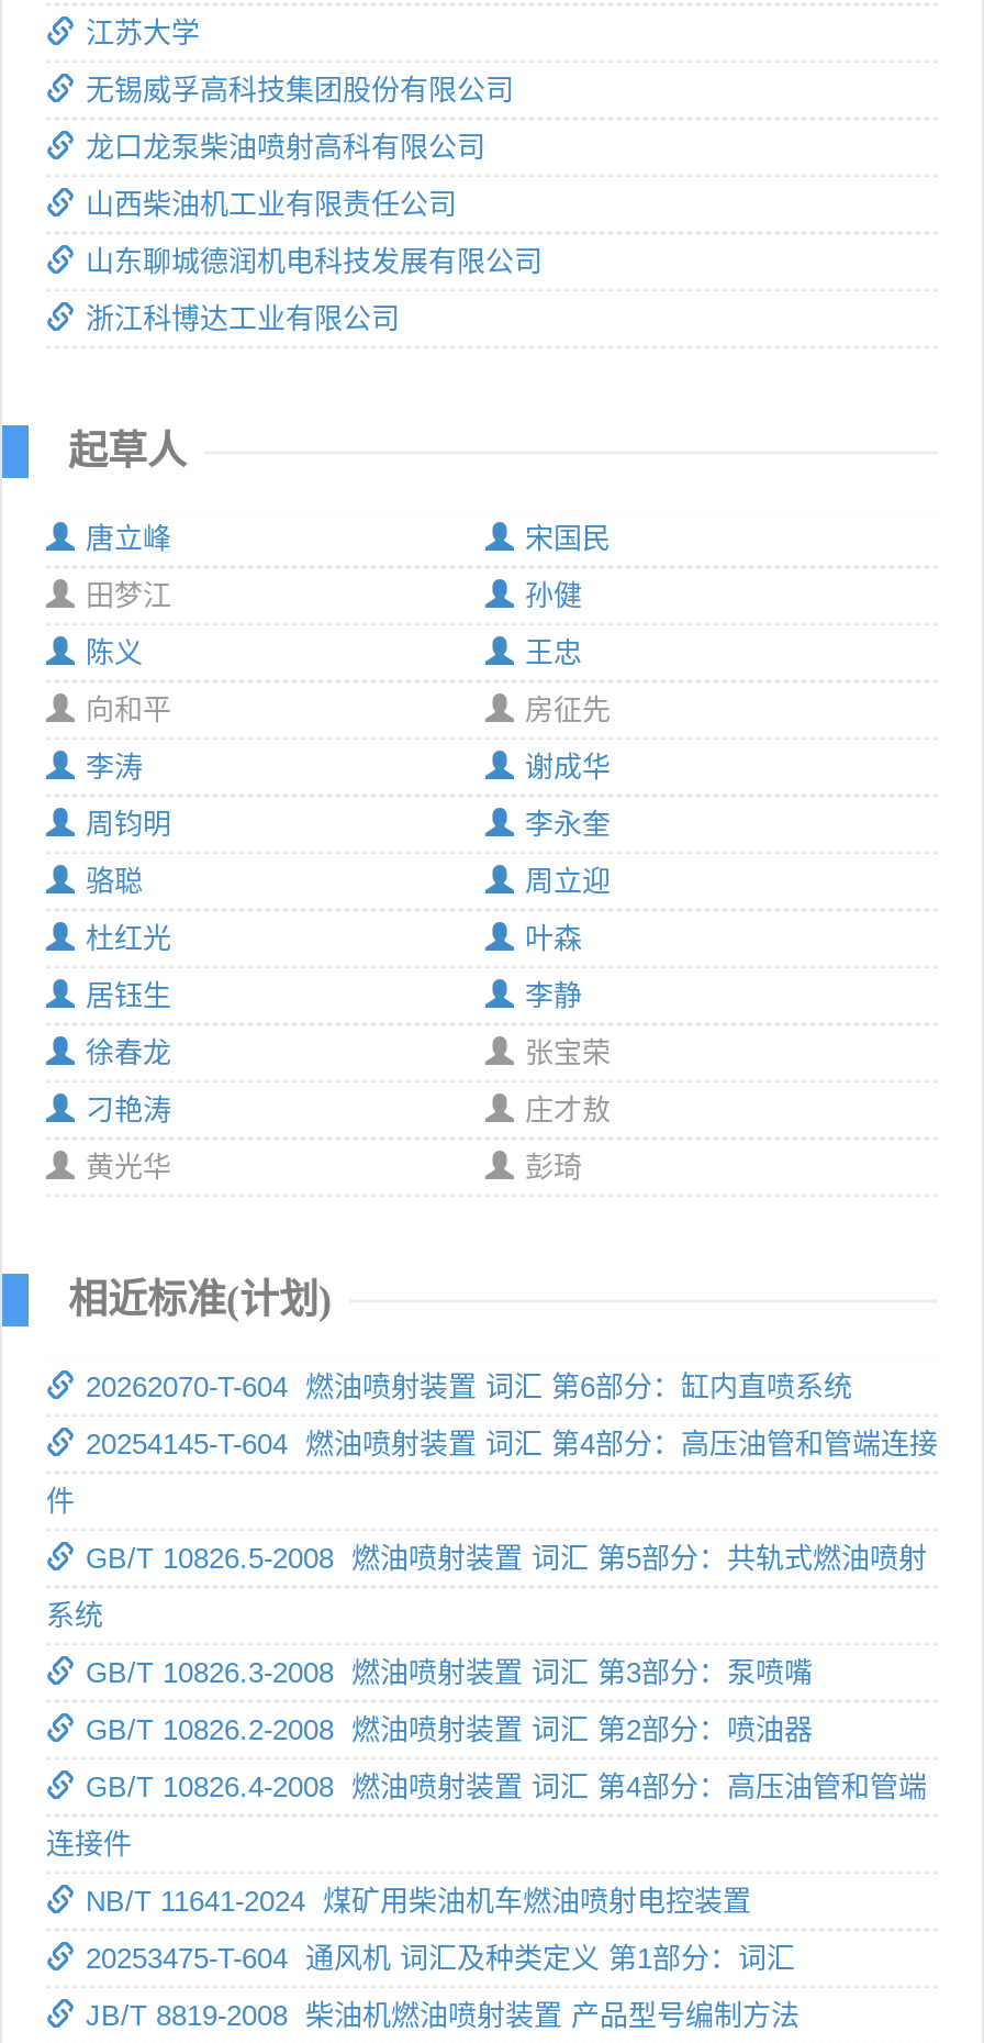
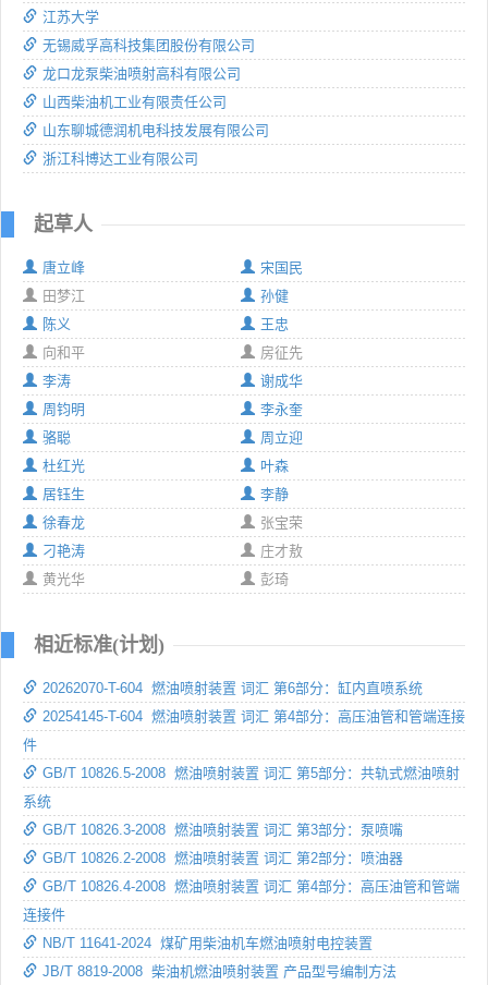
[86,1942,795,1975] 20253475-T-604 通风机 词汇及种类定义 第1部分：词汇 -> none

